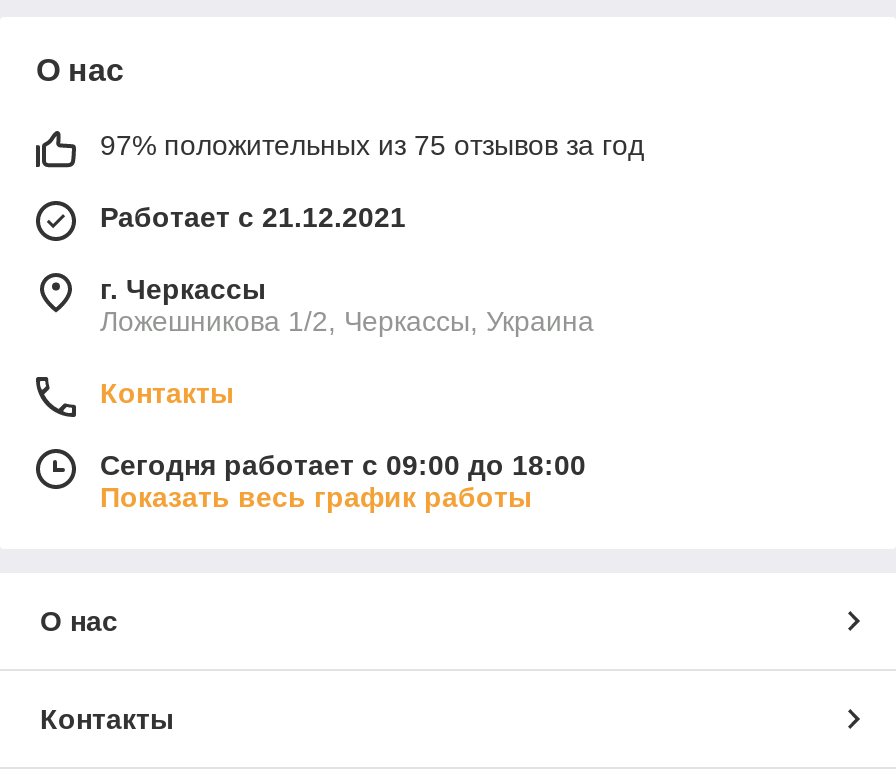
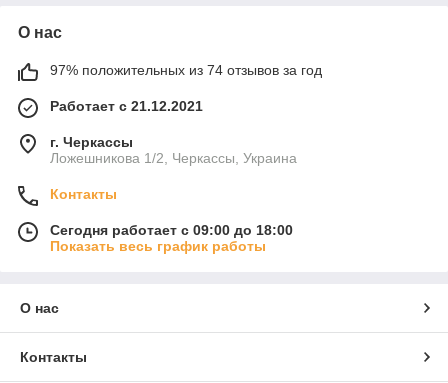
[100,129,644,161] 97% положительных из 75 отзывов за год -> [50,62,322,78] 97% положительных из 74 отзывов за год

